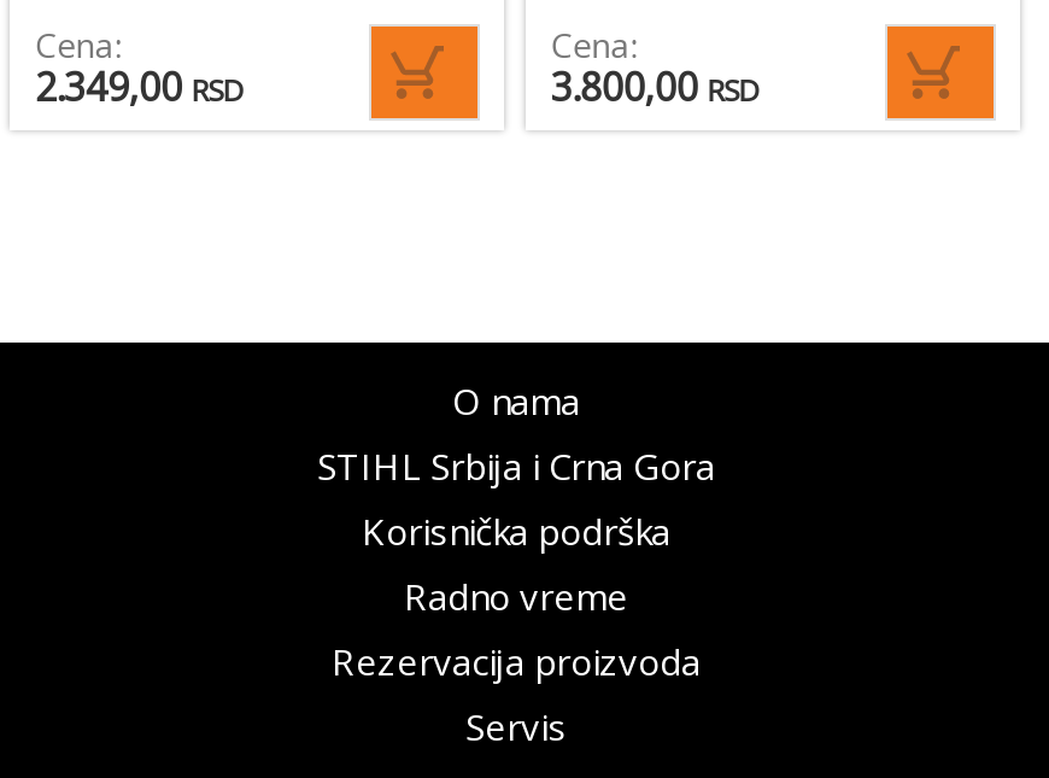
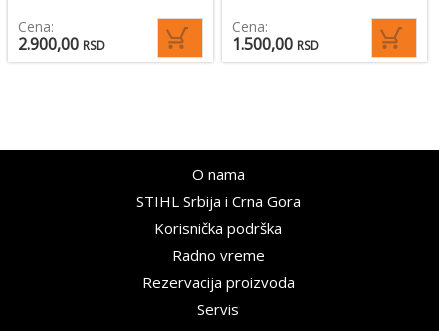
[35,60,245,113] 2.349,00 RSD -> [18,33,105,55] 2.900,00 RSD
[550,60,760,113] 3.800,00 RSD -> [232,33,319,55] 1.500,00 RSD

